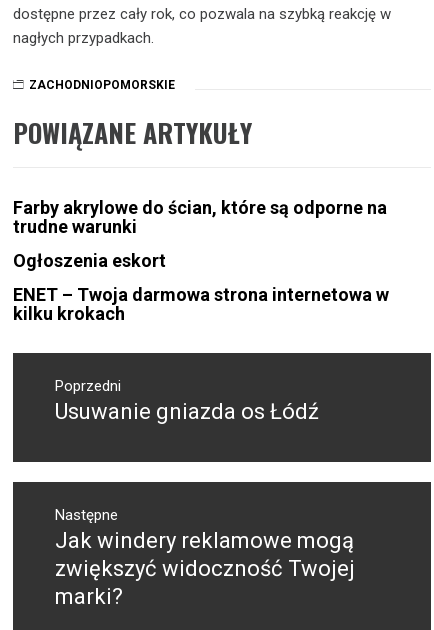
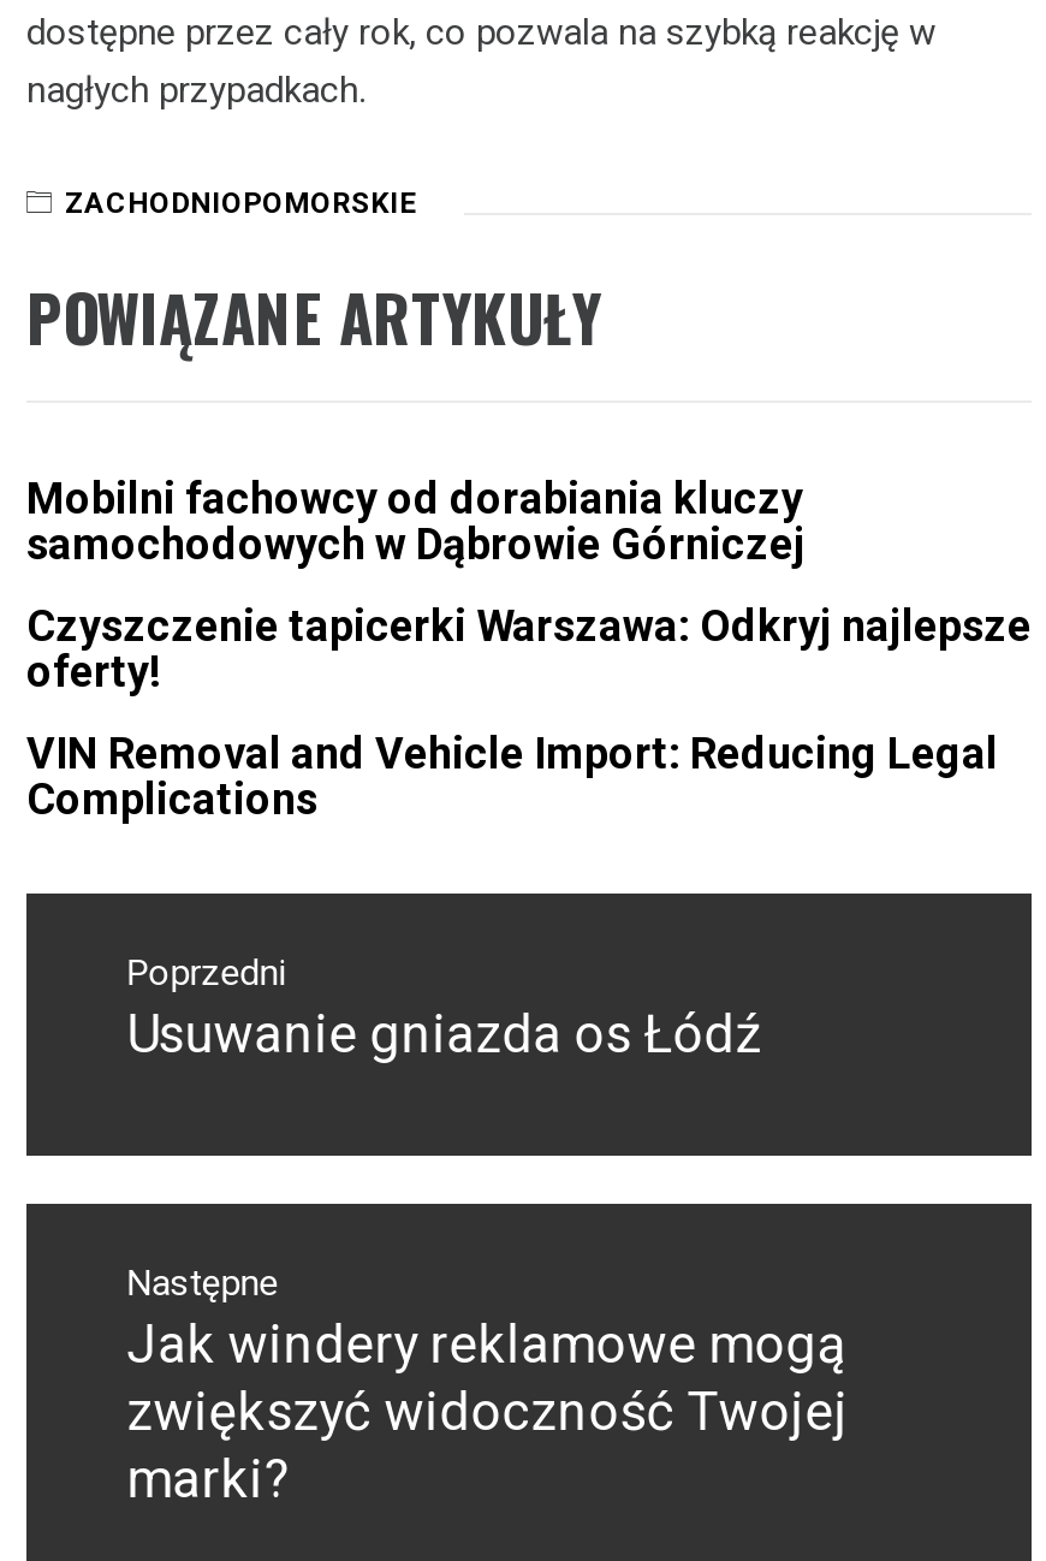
[13,197,387,237] Farby akrylowe do ścian, które są odporne na | trudne warunki -> [26,473,806,569] Mobilni fachowcy od dorabiania kluczy | samochodowych w Dąbrowie Górniczej
[13,250,166,271] Ogłoszenia eskort -> [26,600,1032,696] Czyszczenie tapicerki Warszawa: Odkryj najlepsze | oferty!
[13,284,389,324] ENET – Twoja darmowa strona internetowa w | kilku krokach -> [26,728,998,824] VIN Removal and Vehicle Import: Reducing Legal | Complications

